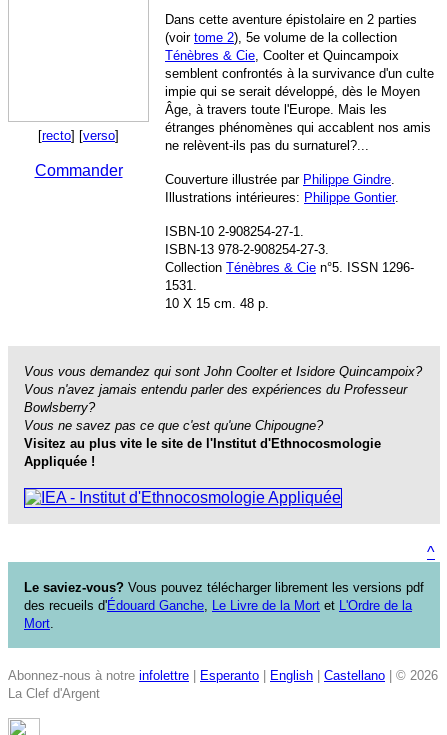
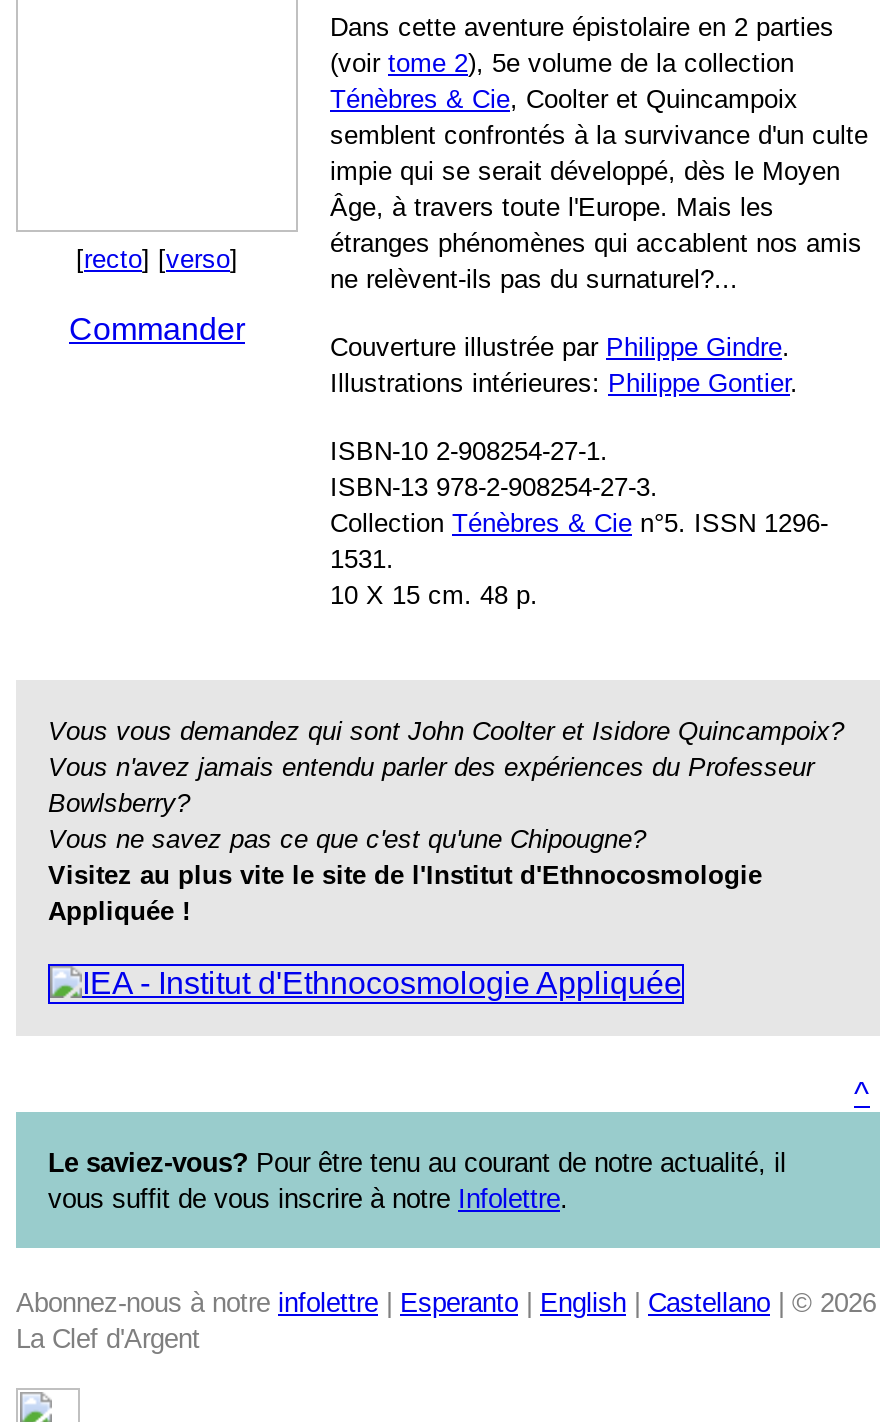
[24,580,424,631] Le saviez-vous? Vous pouvez télécharger librement les versions pdf | des recueils d'Édouard Ganche, Le Livre de la Mort et L'Ordre de la | Mort. -> [48,1148,786,1214] Le saviez-vous? Pour être tenu au courant de notre actualité, il | vous suffit de vous inscrire à notre Infolettre.

